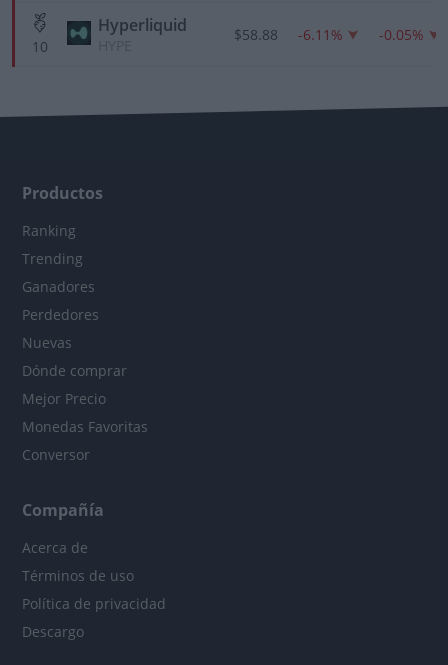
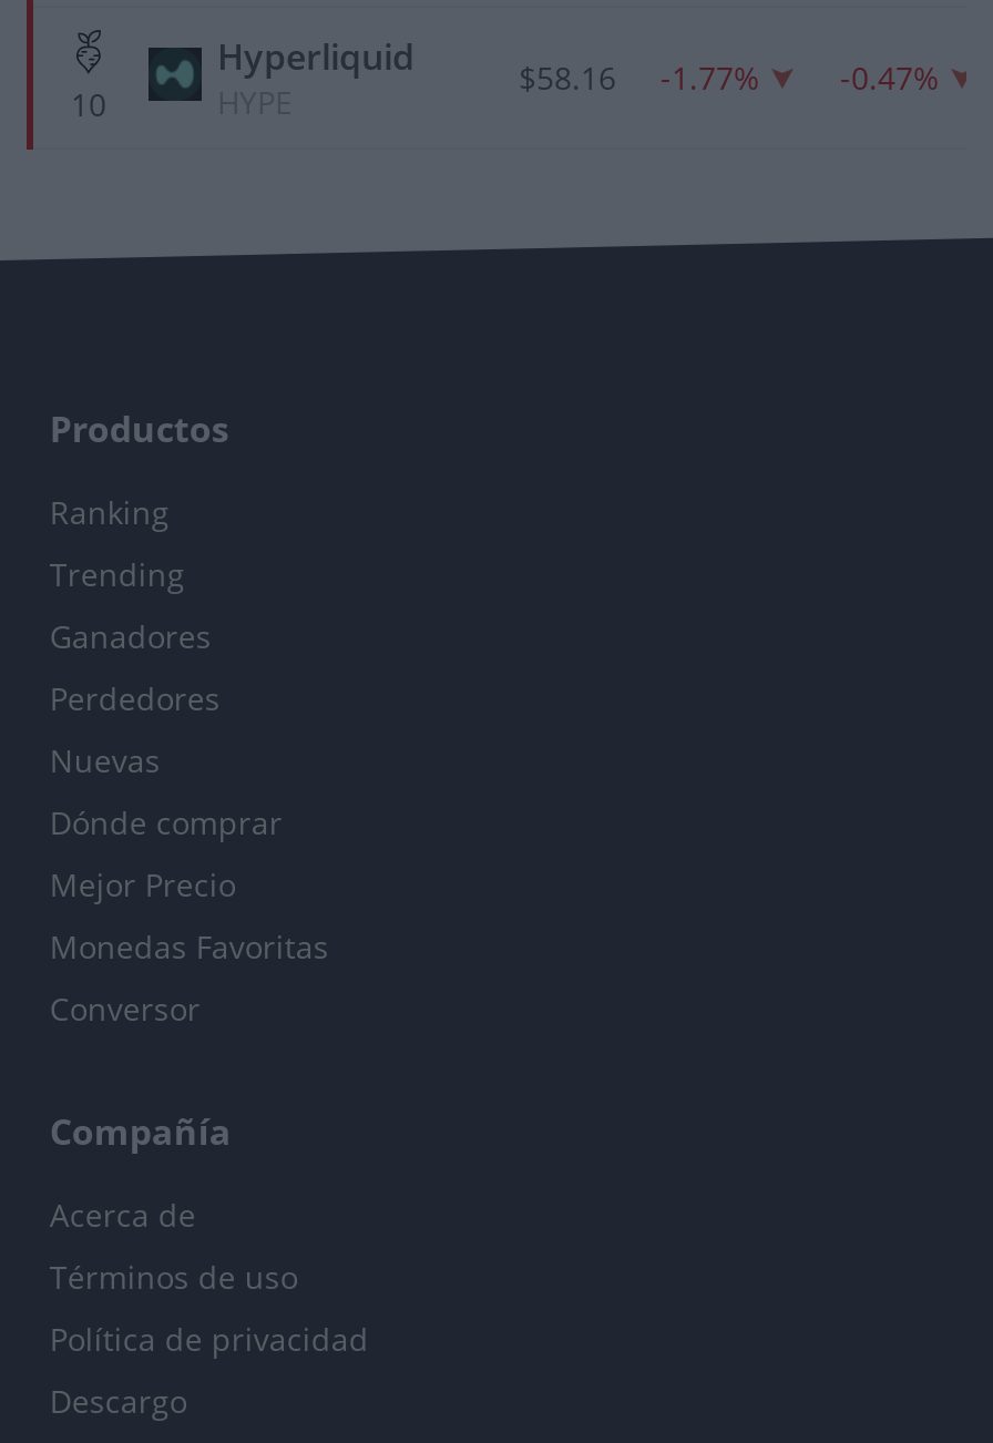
[234,25,278,44] $58.88 -> [519,57,616,99] $58.16
[298,25,347,44] -6.11% -> [661,57,769,99] -1.77%
[379,25,428,44] -0.05% -> [840,57,949,99] -0.47%

